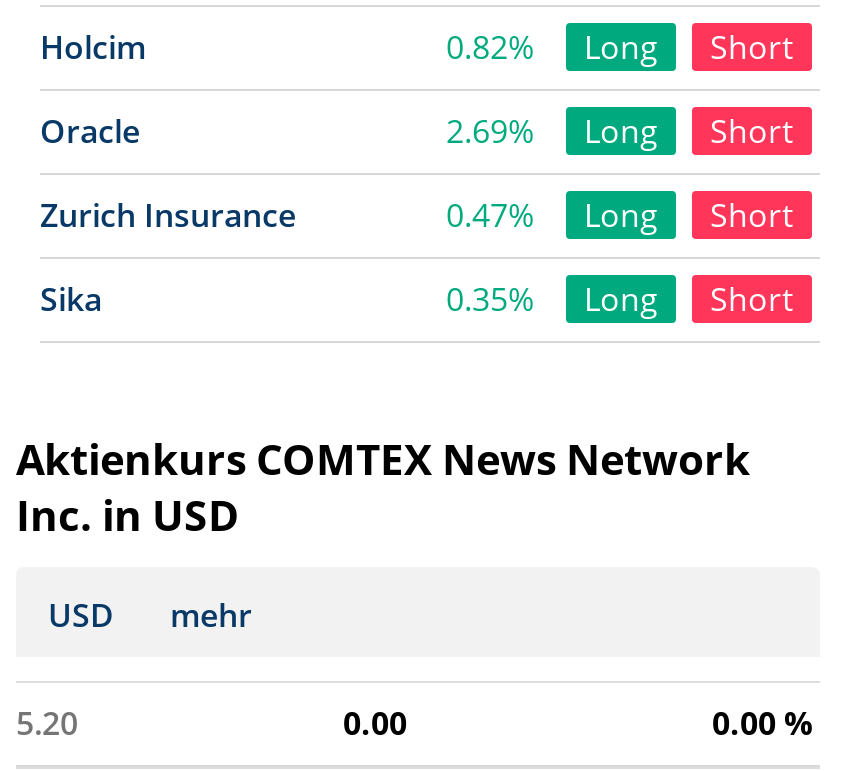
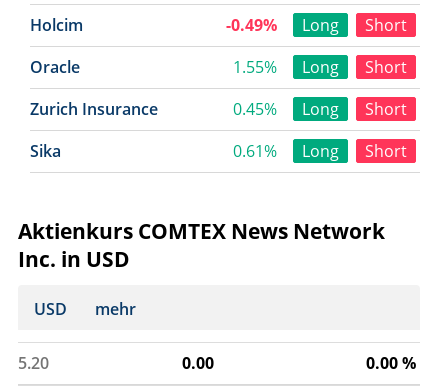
[446,25,794,69] 0.82% Long Short -> [226,14,407,36] -0.49% Long Short
[446,109,794,153] 2.69% Long Short -> [233,56,407,78] 1.55% Long Short
[446,193,794,237] 0.47% Long Short -> [233,98,407,120] 0.45% Long Short
[446,277,794,321] 0.35% Long Short -> [233,140,407,162] 0.61% Long Short

